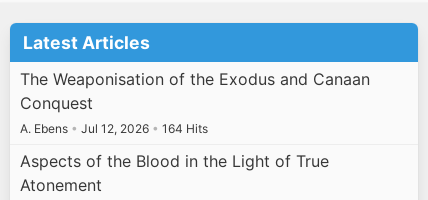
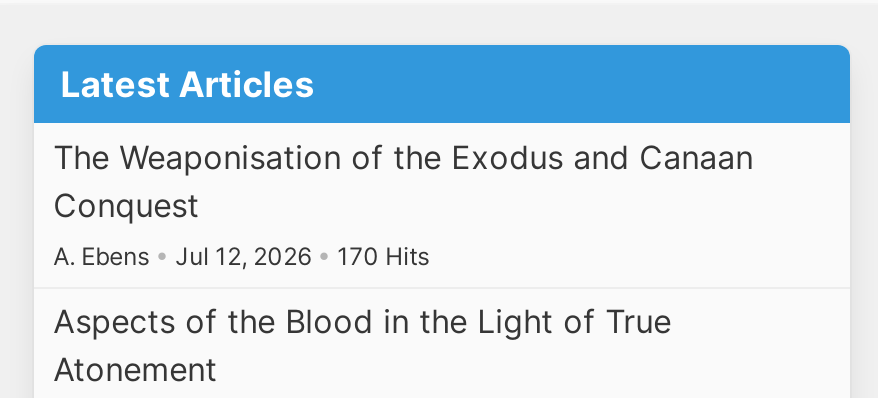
[20,121,208,136] A. Ebens • Jul 12, 2026 • 164 Hits -> [53,240,429,270] A. Ebens • Jul 12, 2026 • 170 Hits

